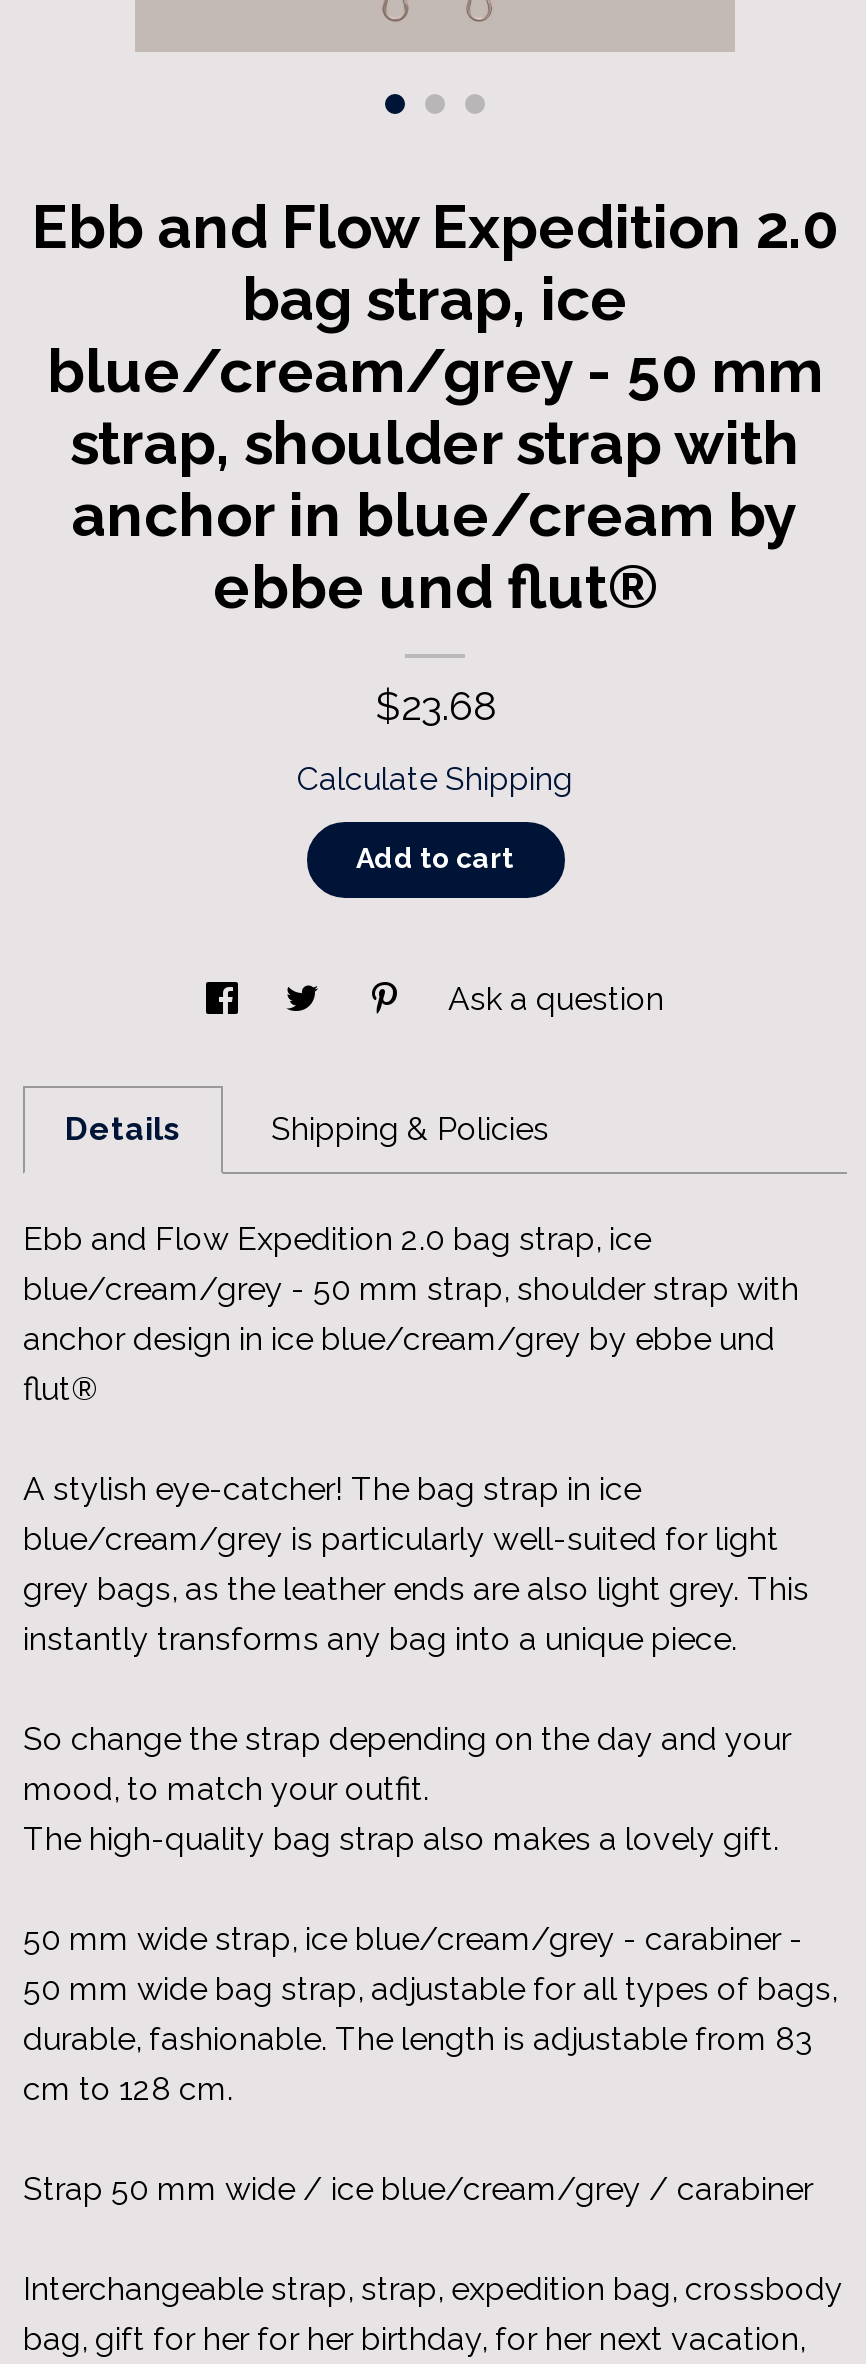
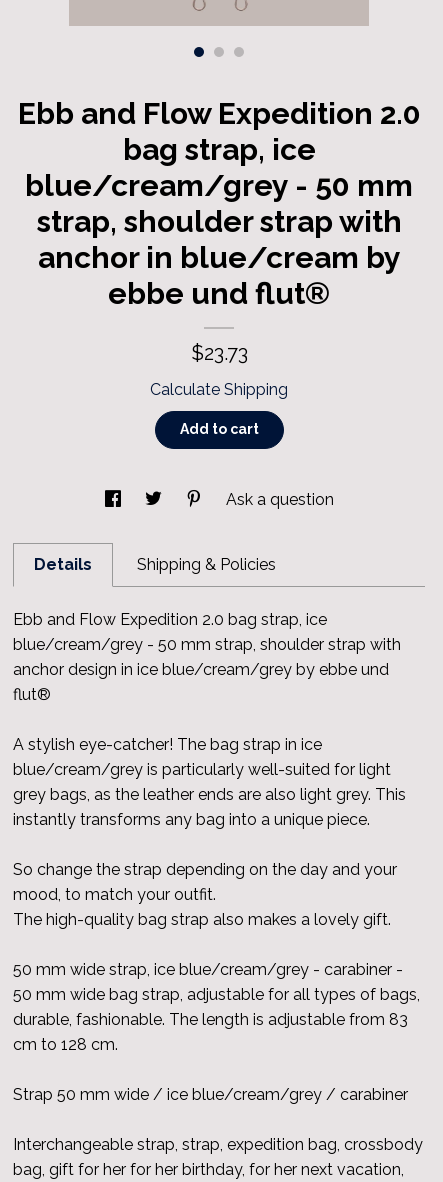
[375,682,495,730] $23.68 -> [190,341,247,365] $23.73

